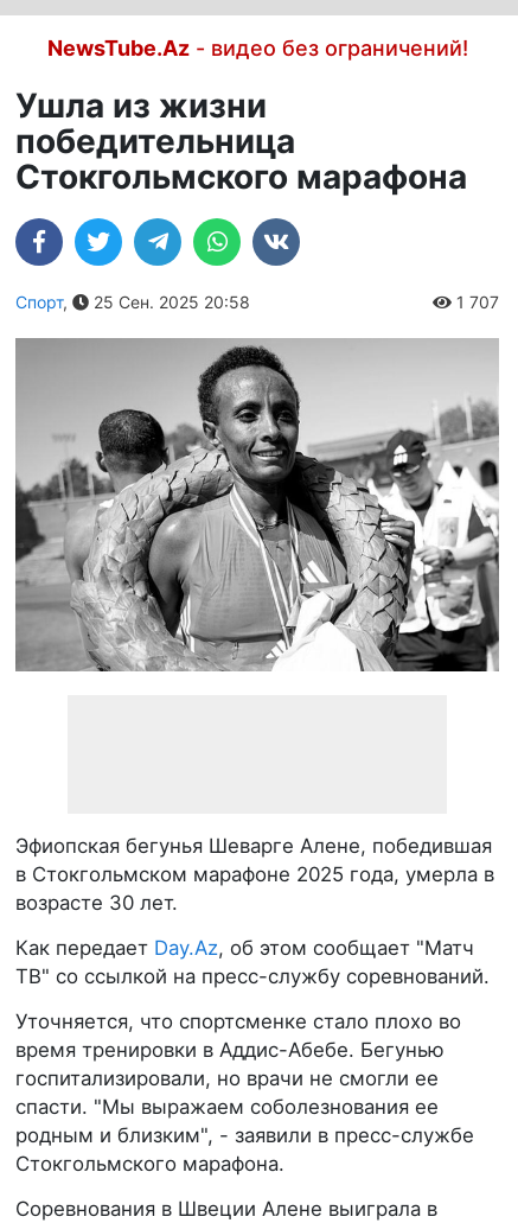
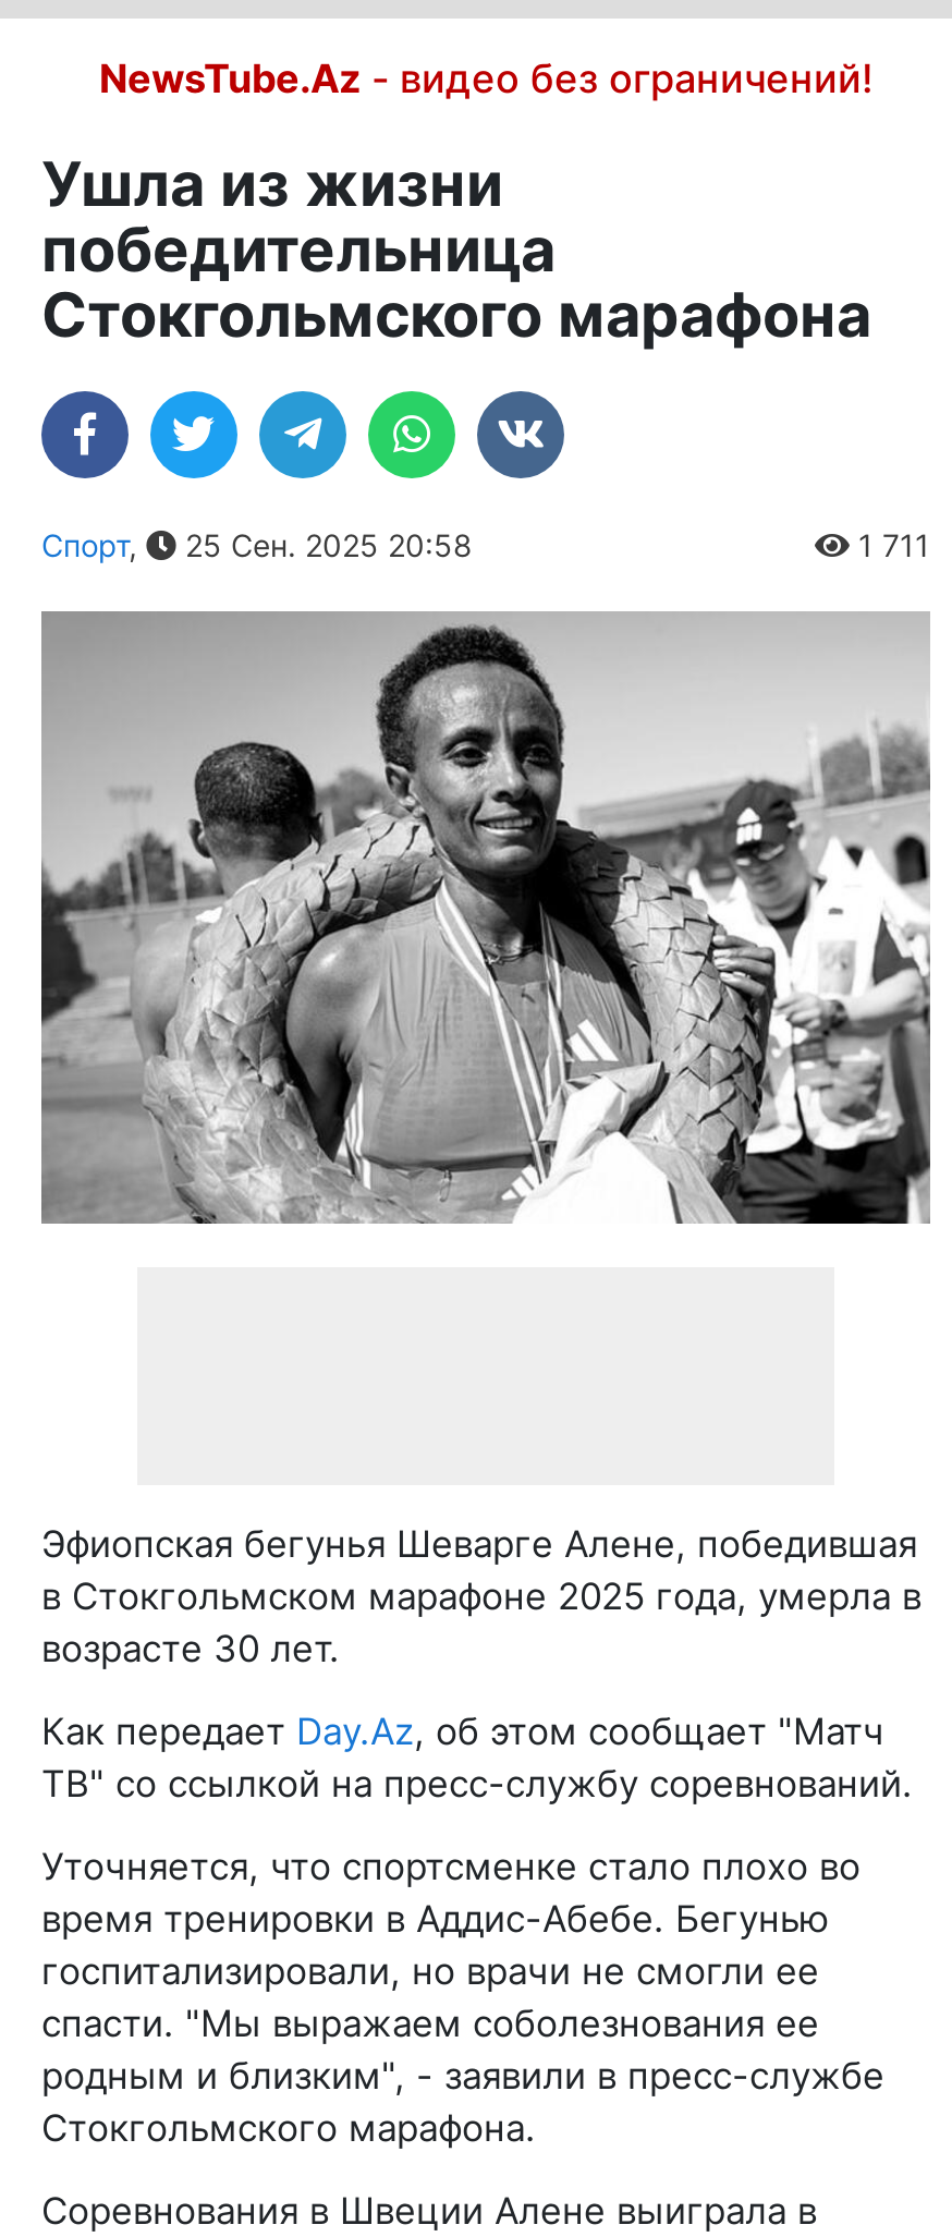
[452,292,499,312] 1 707 -> [850,526,930,563] 1 711

